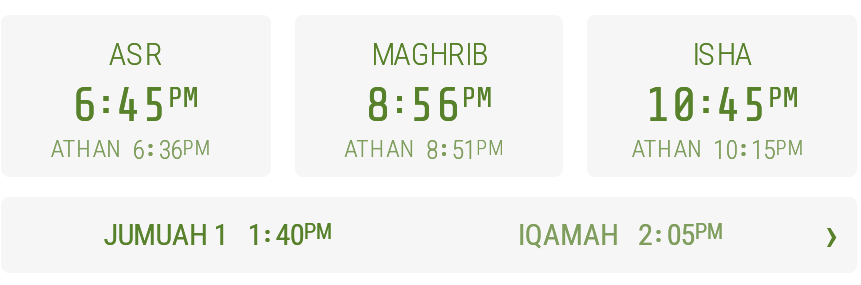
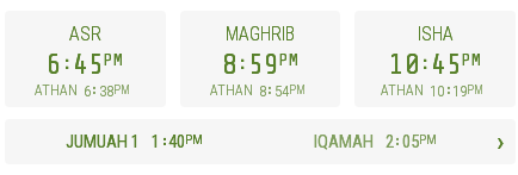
[365,79,493,133] 8 56PM -> [222,49,298,81] 8 59PM
[51,134,211,164] ATHAN 6 36PM -> [34,82,130,99] ATHAN 6 38PM
[344,134,504,164] ATHAN 8 51 PM -> [209,82,305,99] ATHAN 8 54 PM
[631,134,803,164] ATHAN 10 15PM -> [381,82,484,99] ATHAN 10 19PM

